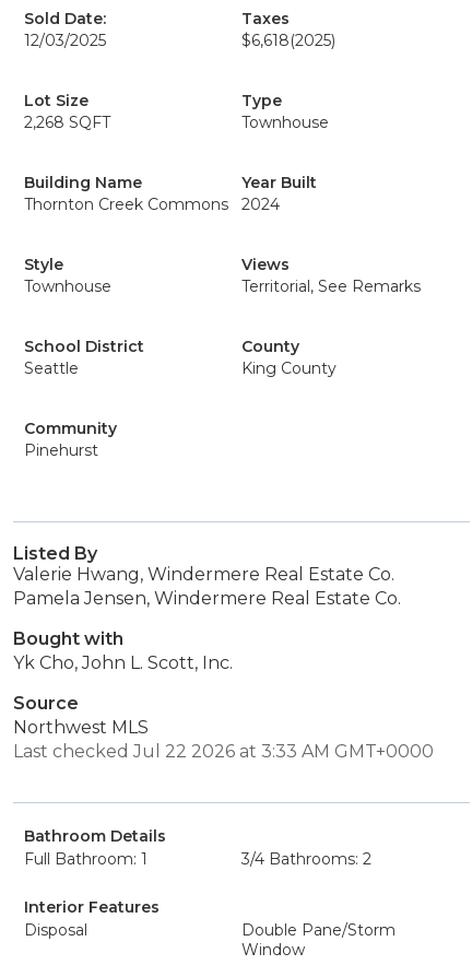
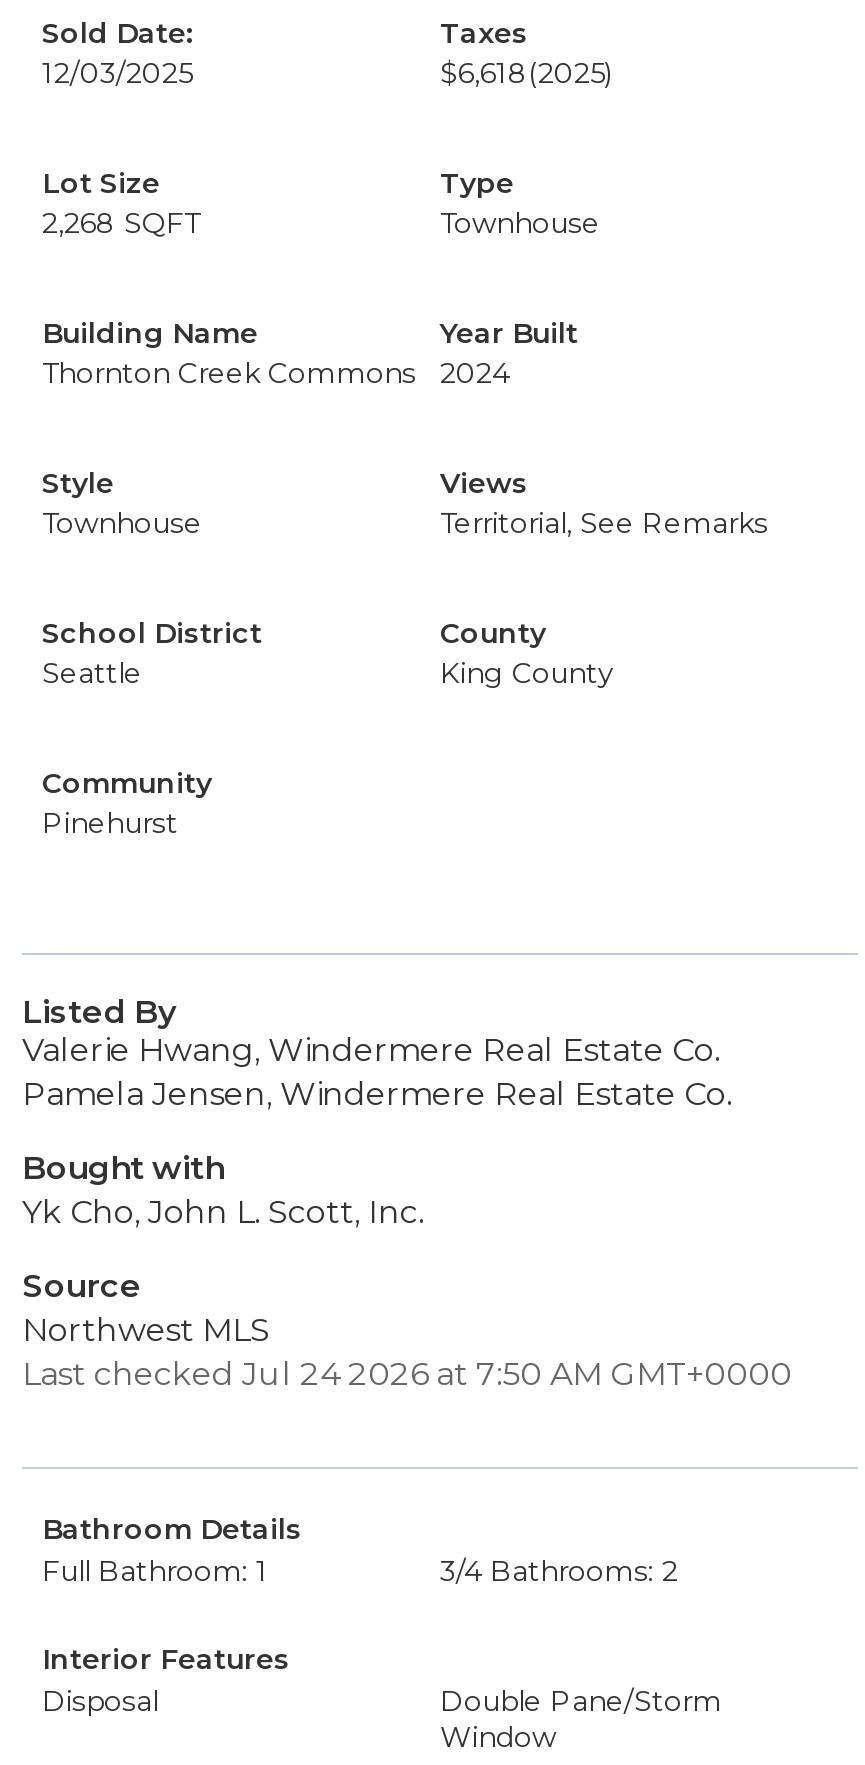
[13,741,434,762] Last checked Jul 22 2026 at 3:33 AM GMT+0000 -> [22,1355,792,1393] Last checked Jul 24 2026 at 7:50 AM GMT+0000

